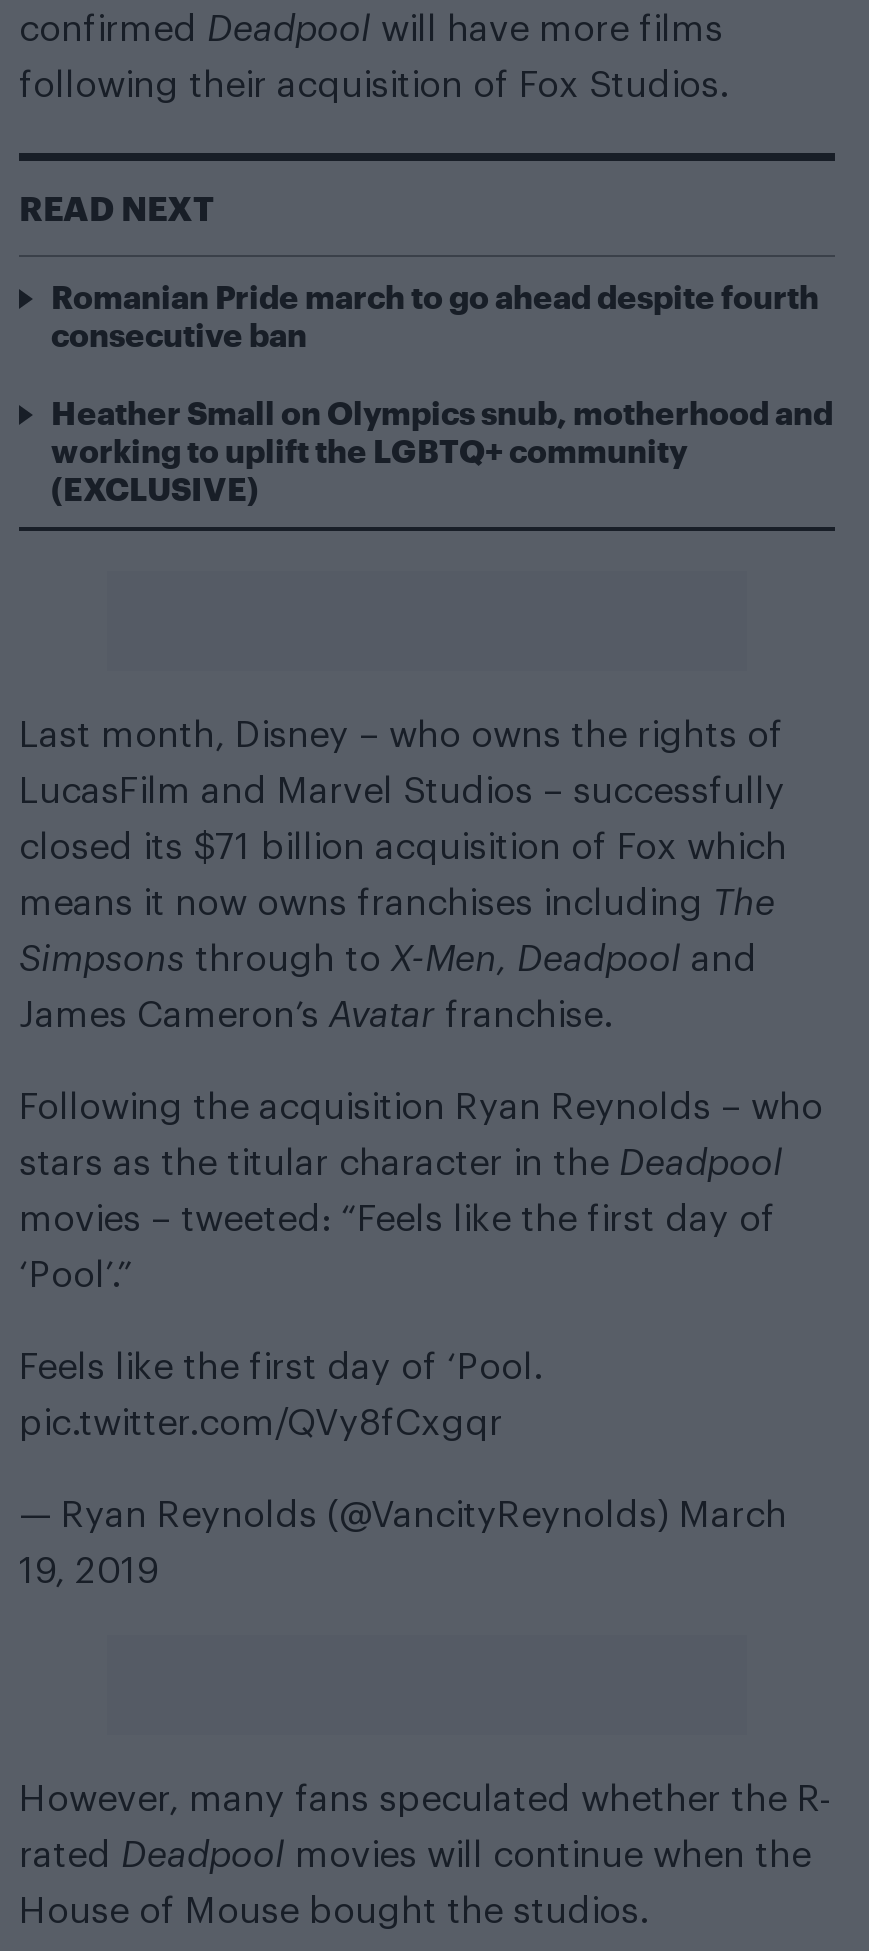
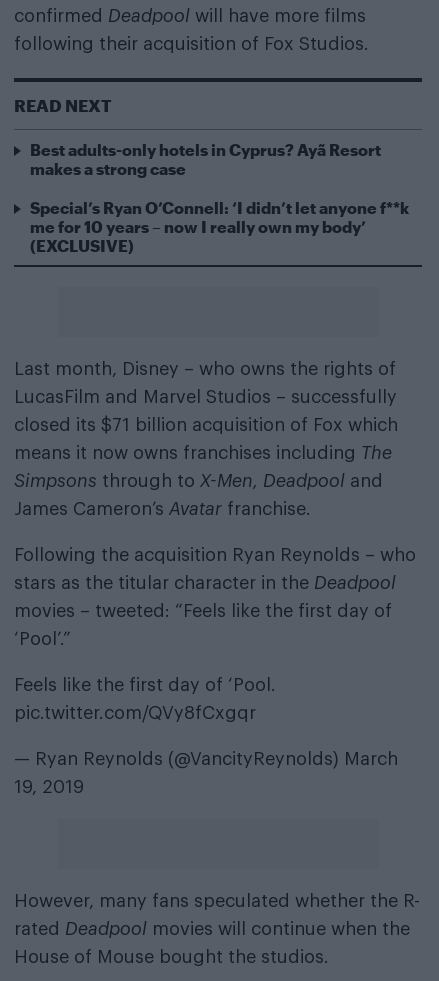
[51,278,819,354] Romanian Pride march to go ahead despite fourth | consecutive ban -> [30,140,381,178] Best adults-only hotels in Cyprus? Ayã Resort | makes a strong case
[51,394,833,470] Heather Small on Olympics snub, motherhood and | working to uplift the LGBTQ+ community -> [30,198,409,236] Special’s Ryan O’Connell: ‘I didn’t let anyone f**k | me for 10 years – now I really own my body’

